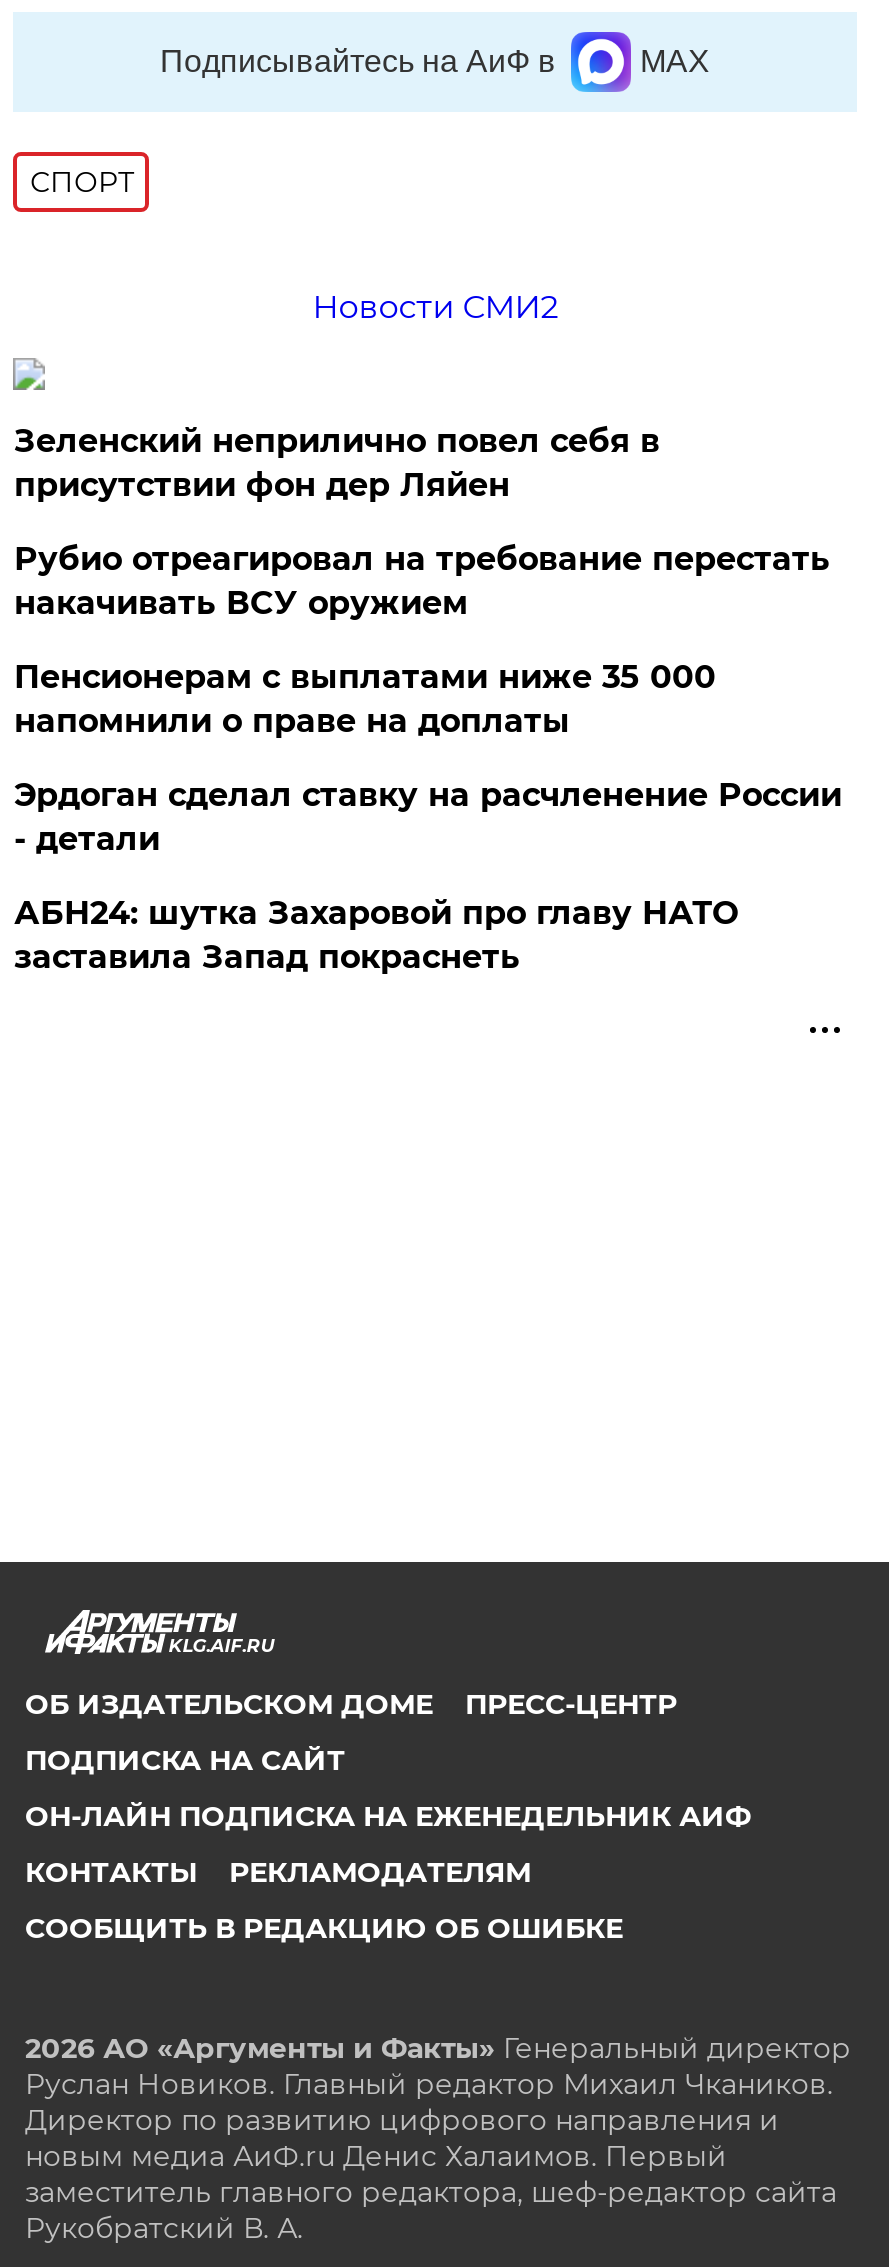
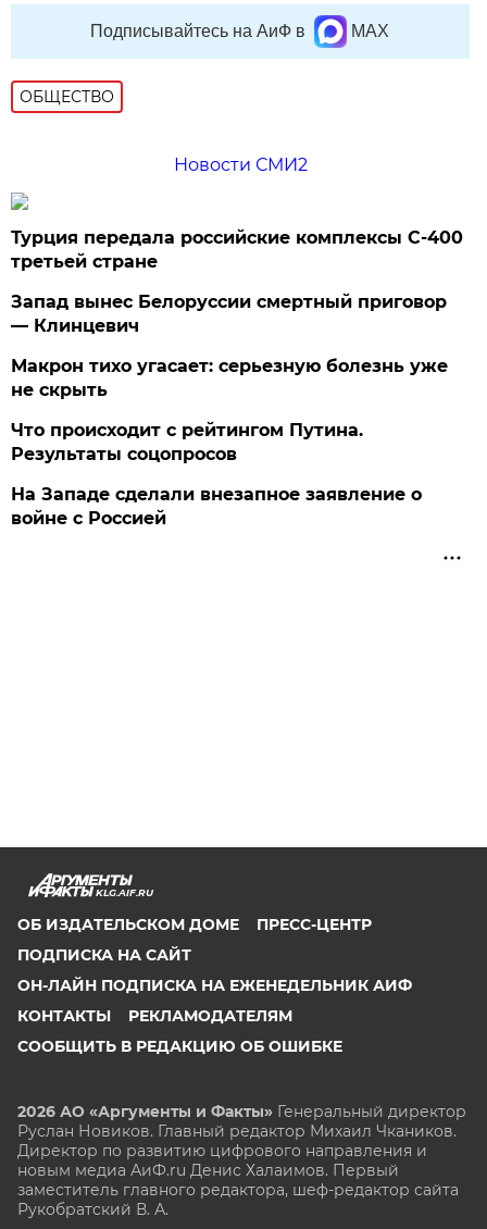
[30,164,134,200] СПОРТ -> [20,87,115,107] ОБЩЕСТВО
[14,422,660,504] Зеленский неприлично повел cебя в | присутствии фон дер Ляйен -> [11,227,464,272] Турция передала российские комплексы С-400 | третьей стране
[14,540,830,622] Рубио отреагировал на требование перестать | накачивать ВСУ оружием -> [11,291,447,336] Запад вынес Белоруссии смертный приговор | — Клинцевич
[14,658,716,740] Пенсионерам с выплатами ниже 35 000 | напомнили о праве на доплаты -> [11,356,448,400] Макрон тихо угасает: серьезную болезнь уже | не скрыть
[14,776,842,858] Эрдоган сделал ставку на расчленение России | - детали -> [11,420,364,464] Что происходит с рейтингом Путина. | Результаты соцопросов
[14,894,738,976] АБН24: шутка Захаровой про главу НАТО | заставила Запад покраснеть -> [11,484,422,529] На Западе сделали внезапное заявление о | войне с Россией

